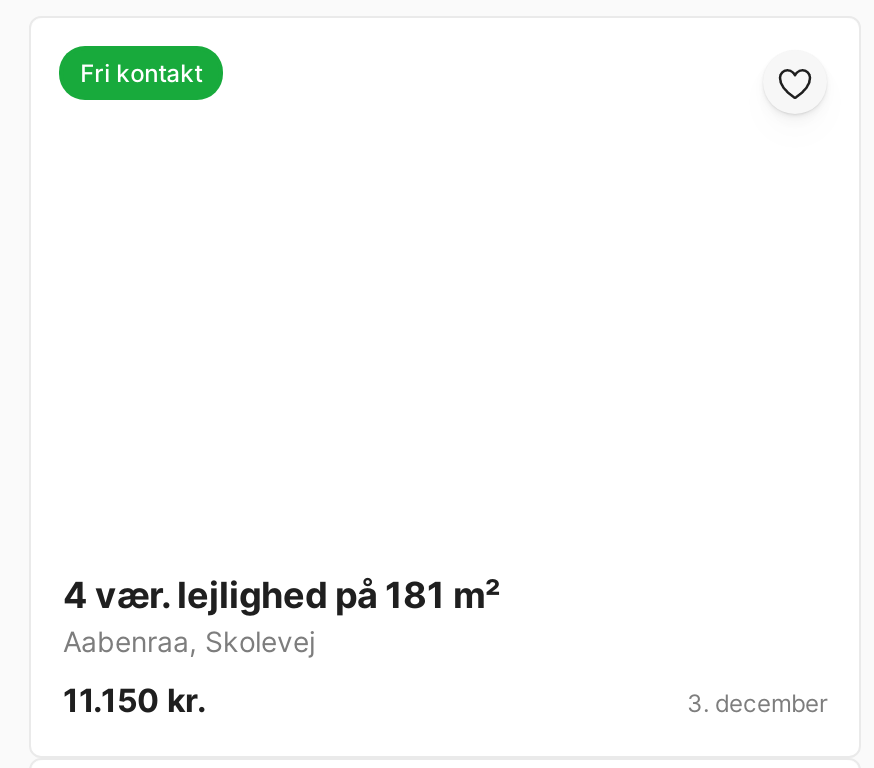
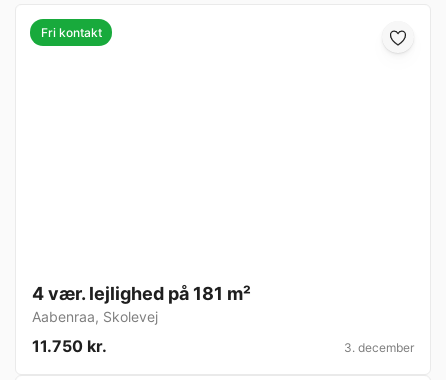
[63,681,207,721] 11.150 kr. -> [32,336,107,356] 11.750 kr.

